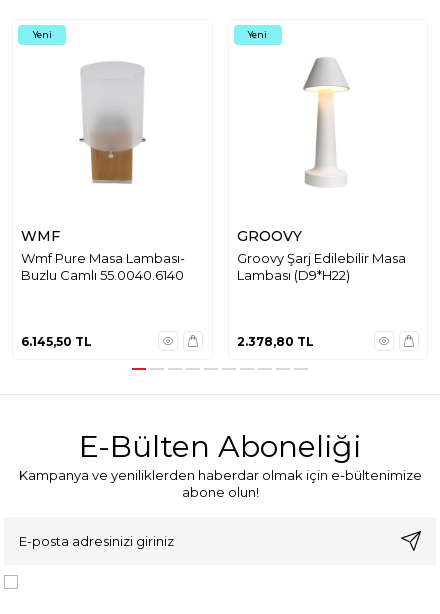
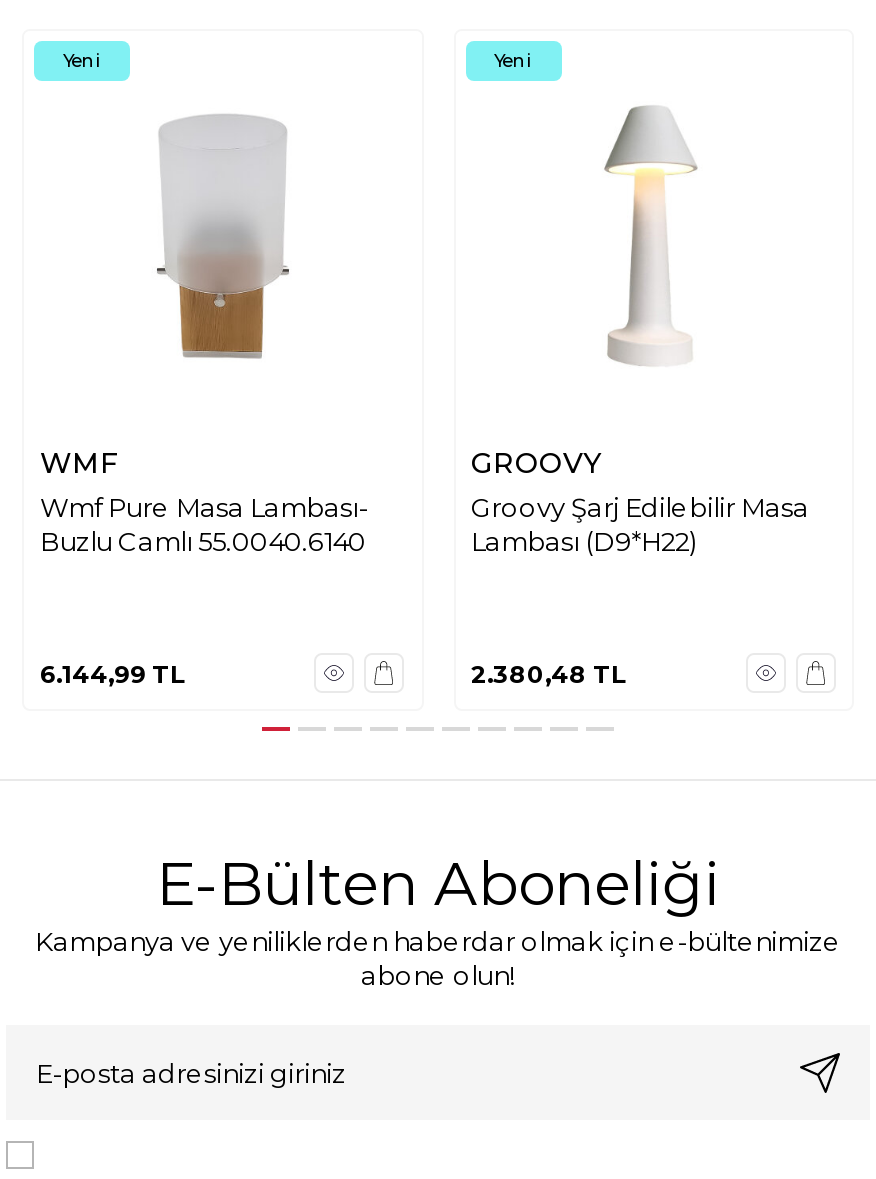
[21,333,92,348] 6.145,50 TL -> [40,658,186,688] 6.144,99 TL
[236,333,313,348] 2.378,80 TL -> [471,658,627,688] 2.380,48 TL

